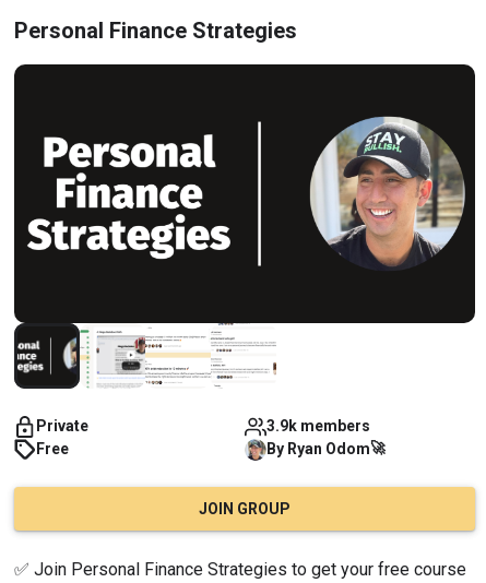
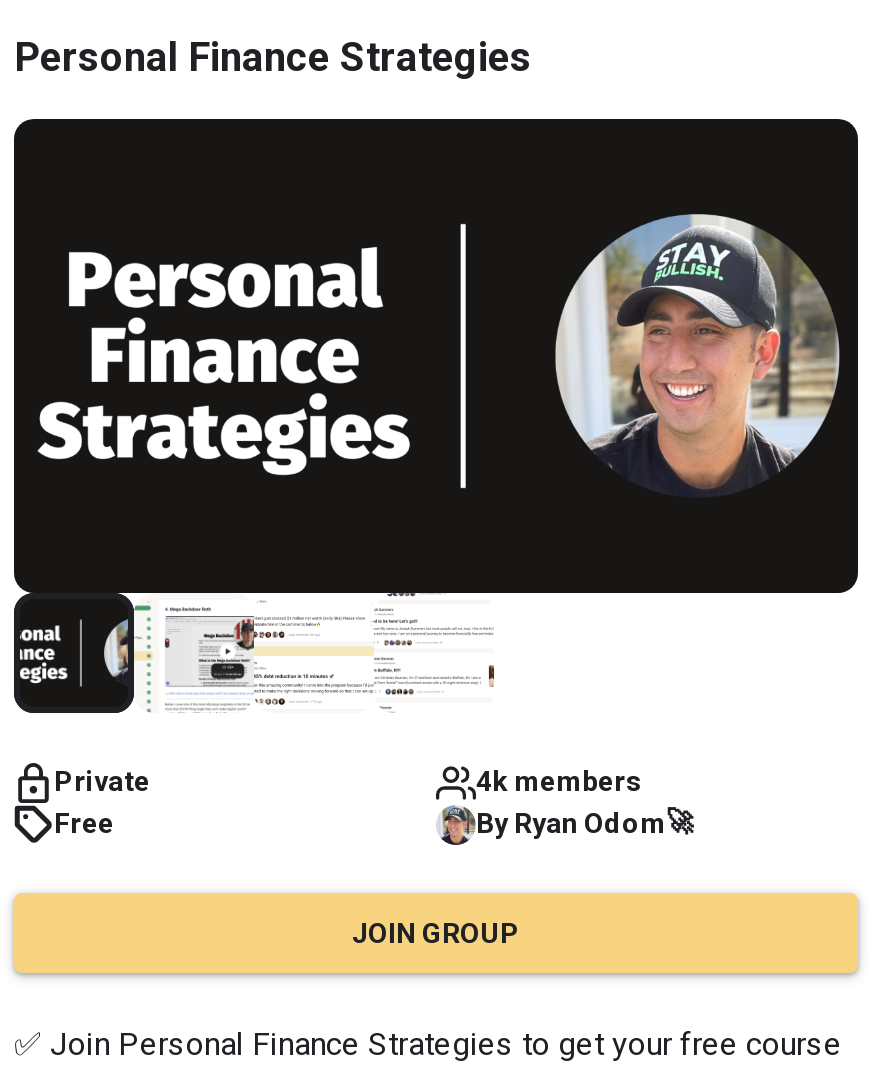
[266,417,370,435] 3.9k members -> [476,766,642,798] 4k members

